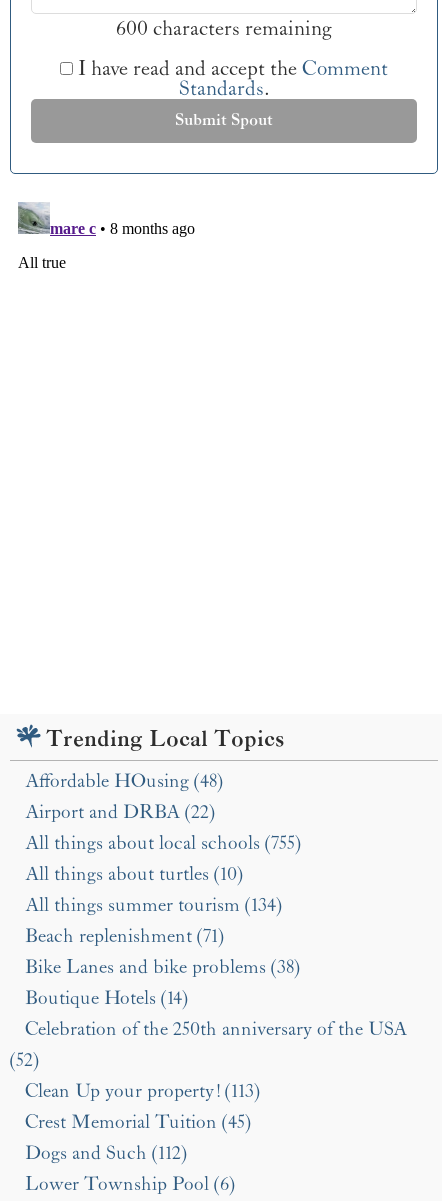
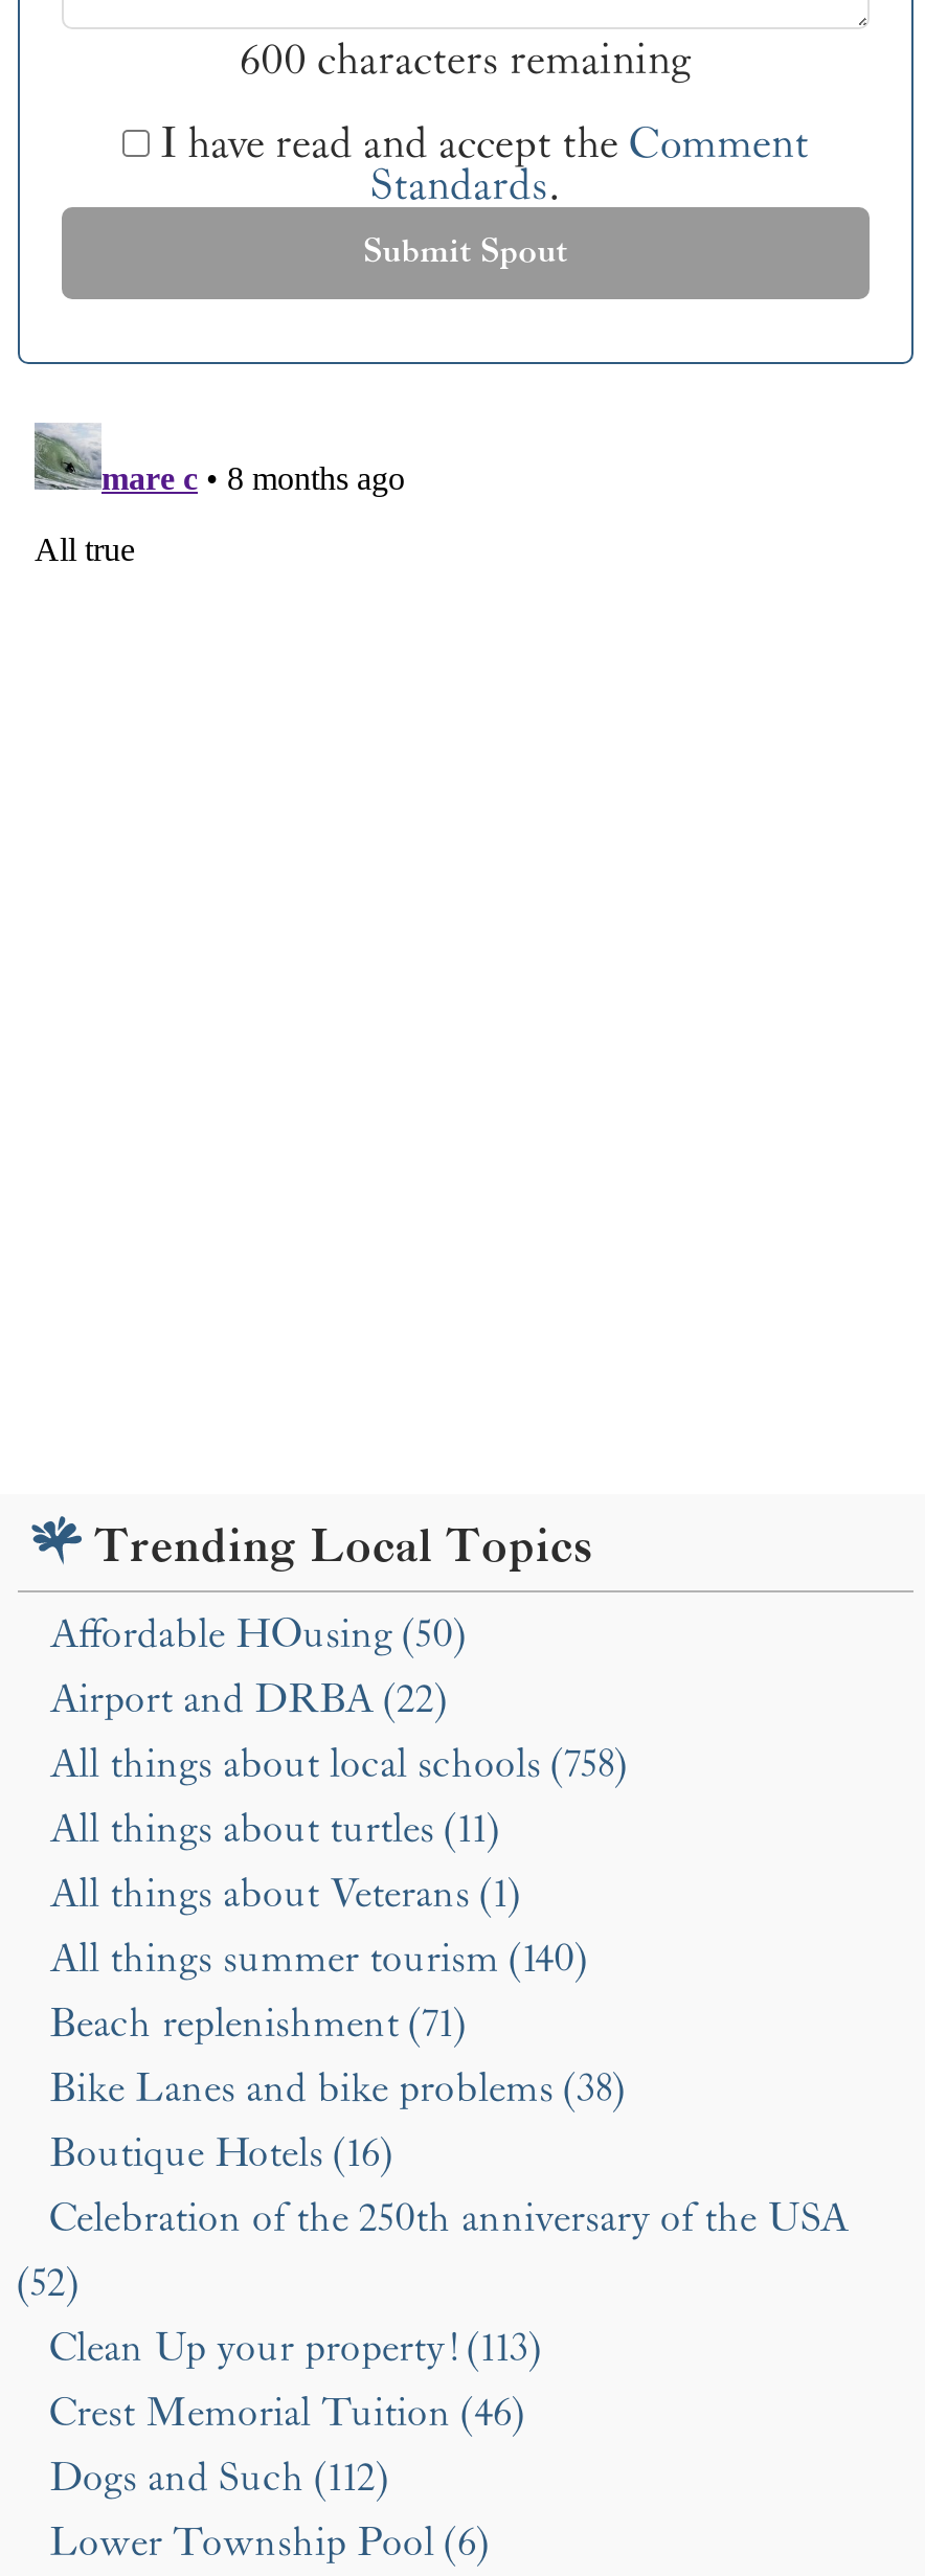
[25,770,223,792] Affordable HOusing (48) -> [49,1612,466,1658] Affordable HOusing (50)
[25,832,301,916] All things about local schools (755) | All things about turtles (10) | All things summer tourism (134) -> [49,1742,627,1983] All things about local schools (758) | All things about turtles (11) | All things about Veterans (1) | All things summer tourism (140)
[25,987,188,1009] Boutique Hotels (14) -> [49,2131,392,2177] Boutique Hotels (16)
[25,1111,251,1133] Crest Memorial Tuition (45) -> [49,2391,524,2437] Crest Memorial Tuition (46)

